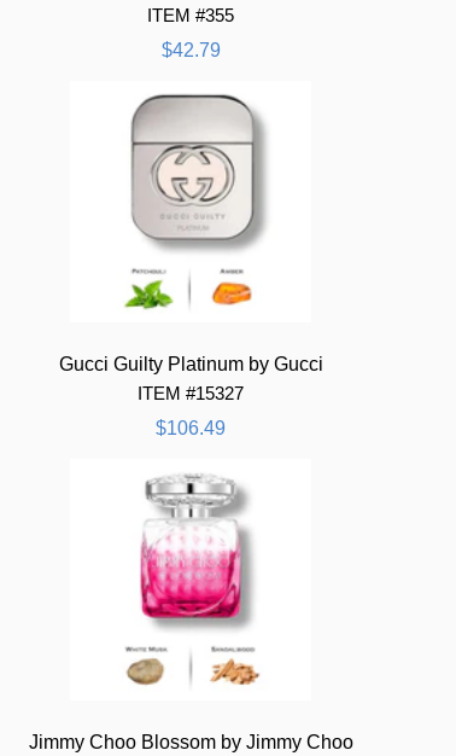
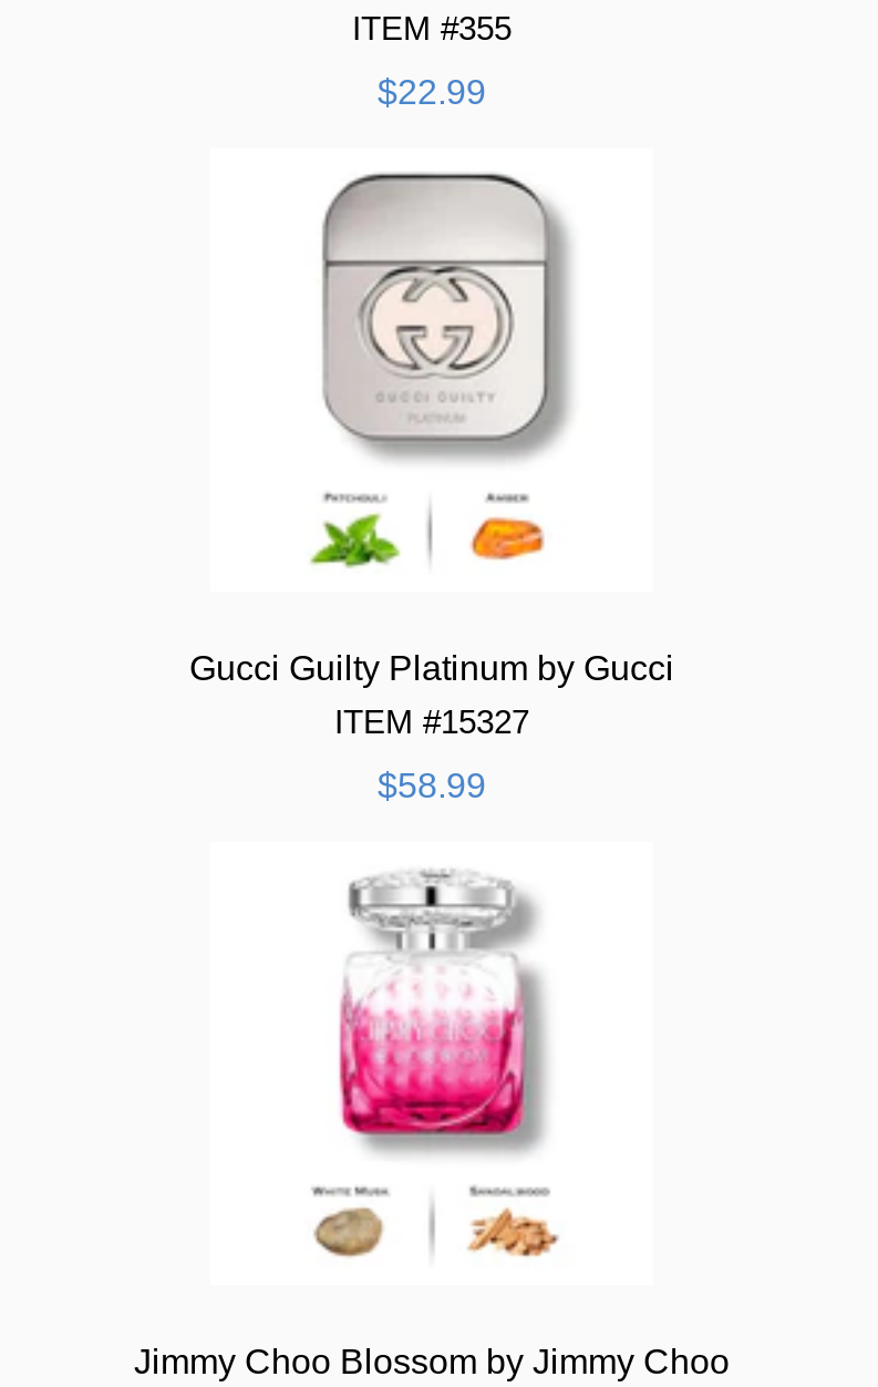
[161,39,220,60] $42.79 -> [378,72,486,110] $22.99
[156,417,226,438] $106.49 -> [378,766,486,804] $58.99

